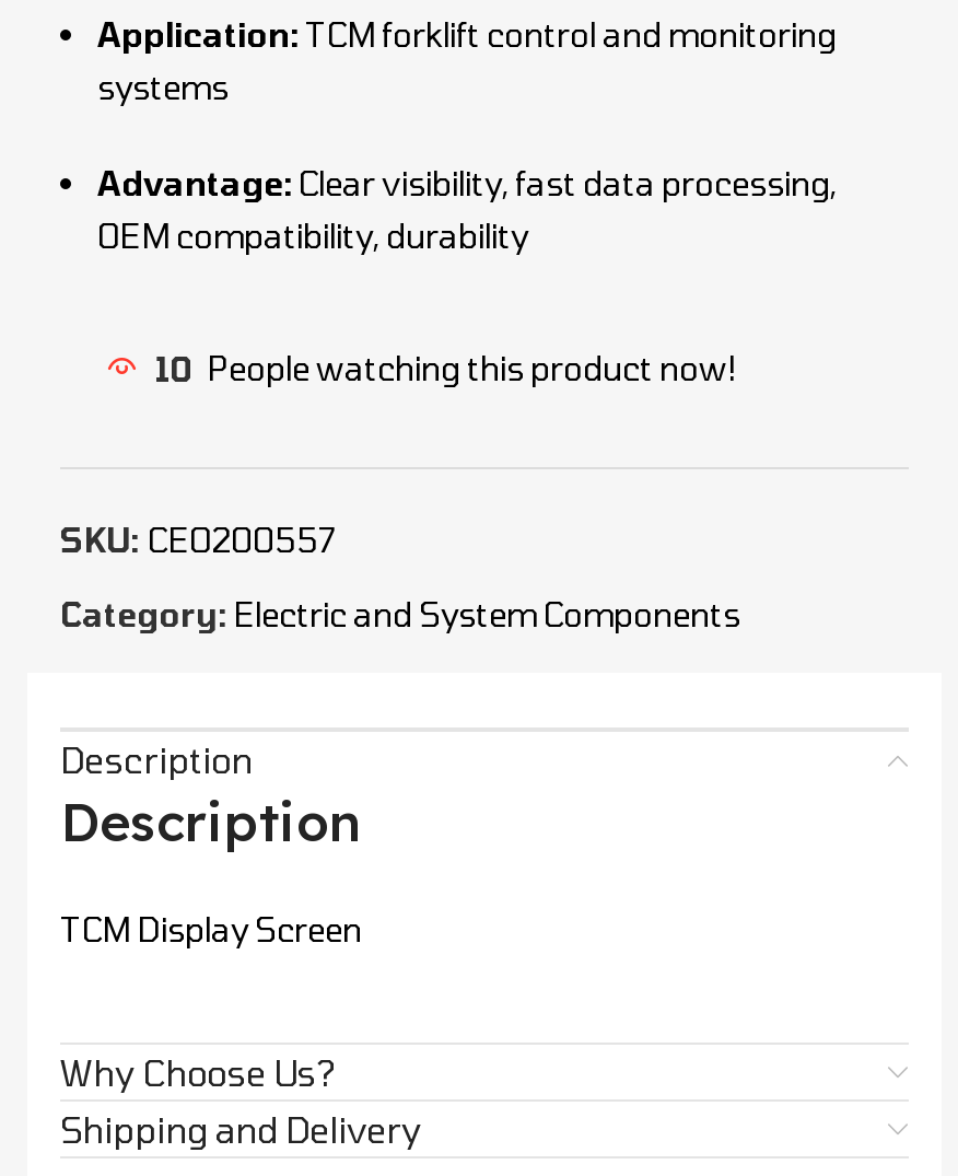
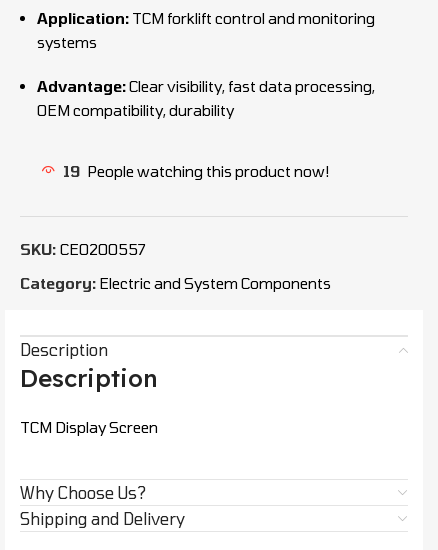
[154,349,736,388] 10 People watching this product now! -> [63,162,329,180] 19 People watching this product now!

